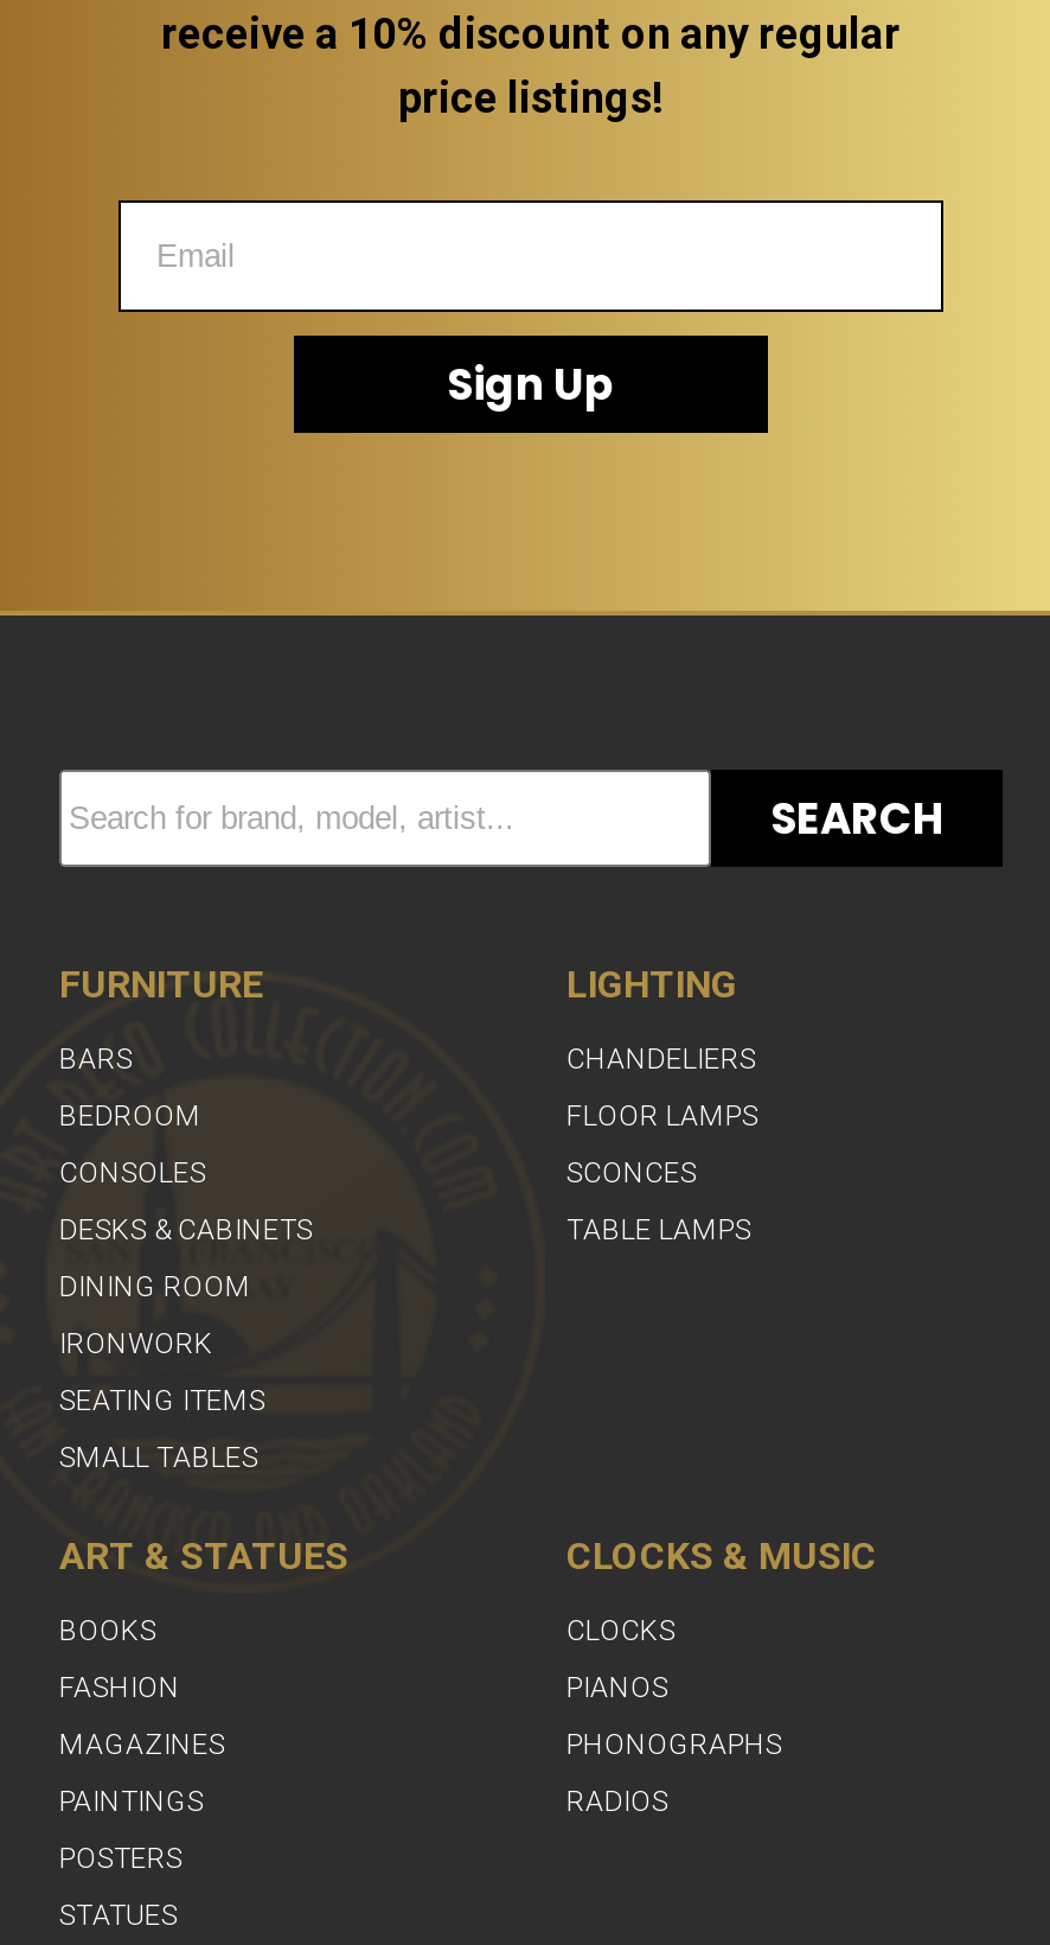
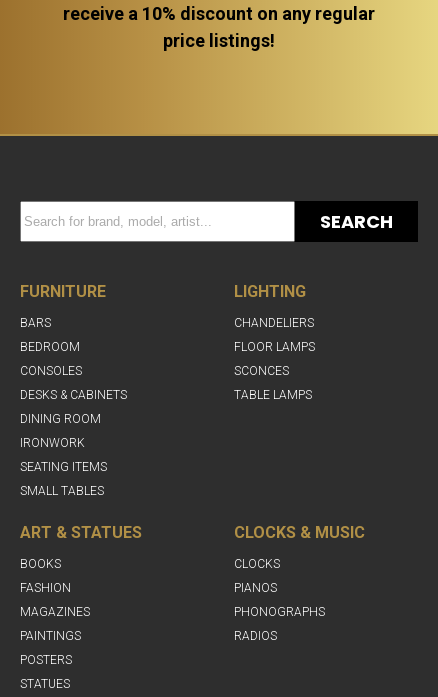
[116,197,946,436] [image] | Sign Up -> none

